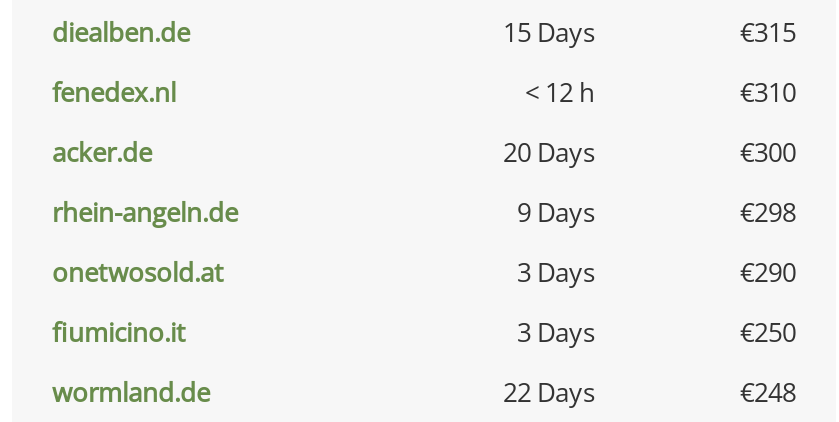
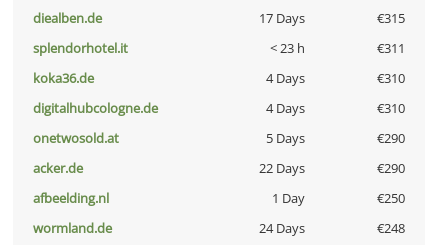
[503,14,595,50] 15 Days -> [258,9,304,27] 17 Days
[52,74,595,110] fenedex.nl | < 12 h -> [33,39,405,87] splendorhotel.it | < 23 h | €311 | koka36.de | 4 Days
[52,134,796,230] acker.de | 20 Days | €300 | rhein-angeln.de | 9 Days | €298 -> [33,99,405,117] digitalhubcologne.de | 4 Days | €310
[517,254,595,290] 3 Days -> [265,129,304,147] 5 Days
[52,314,595,350] fiumicino.it | 3 Days -> [33,159,405,207] acker.de | 22 Days | €290 | afbeelding.nl | 1 Day
[503,374,595,410] 22 Days -> [258,219,304,237] 24 Days

